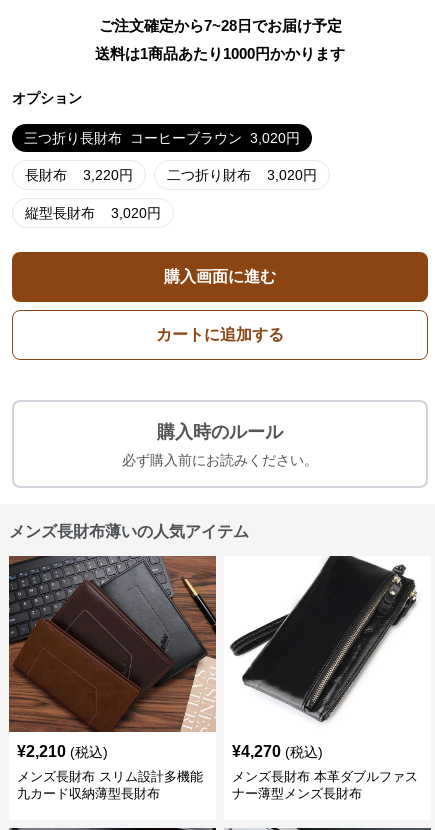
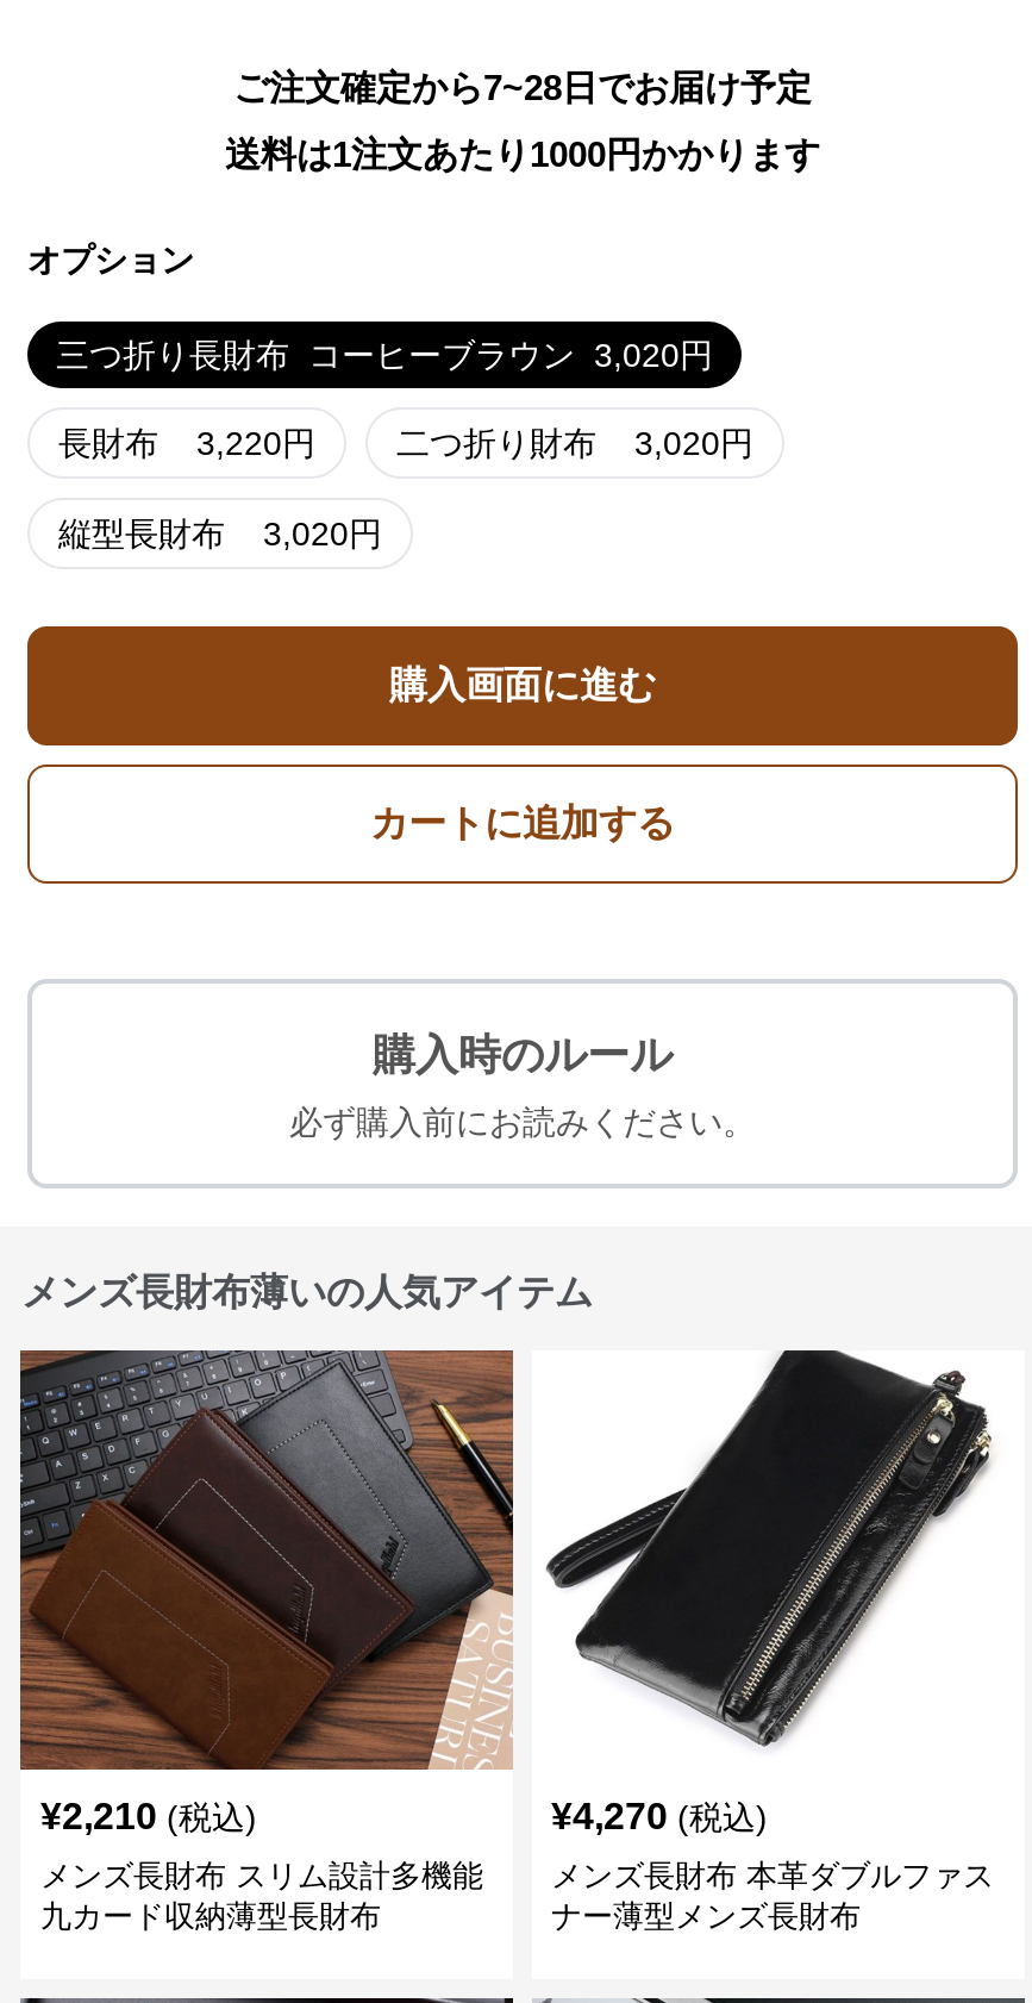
[95,45,345,62] 送料は1商品あたり1000円かかります -> [225,133,820,174] 送料は1注文あたり1000円かかります

